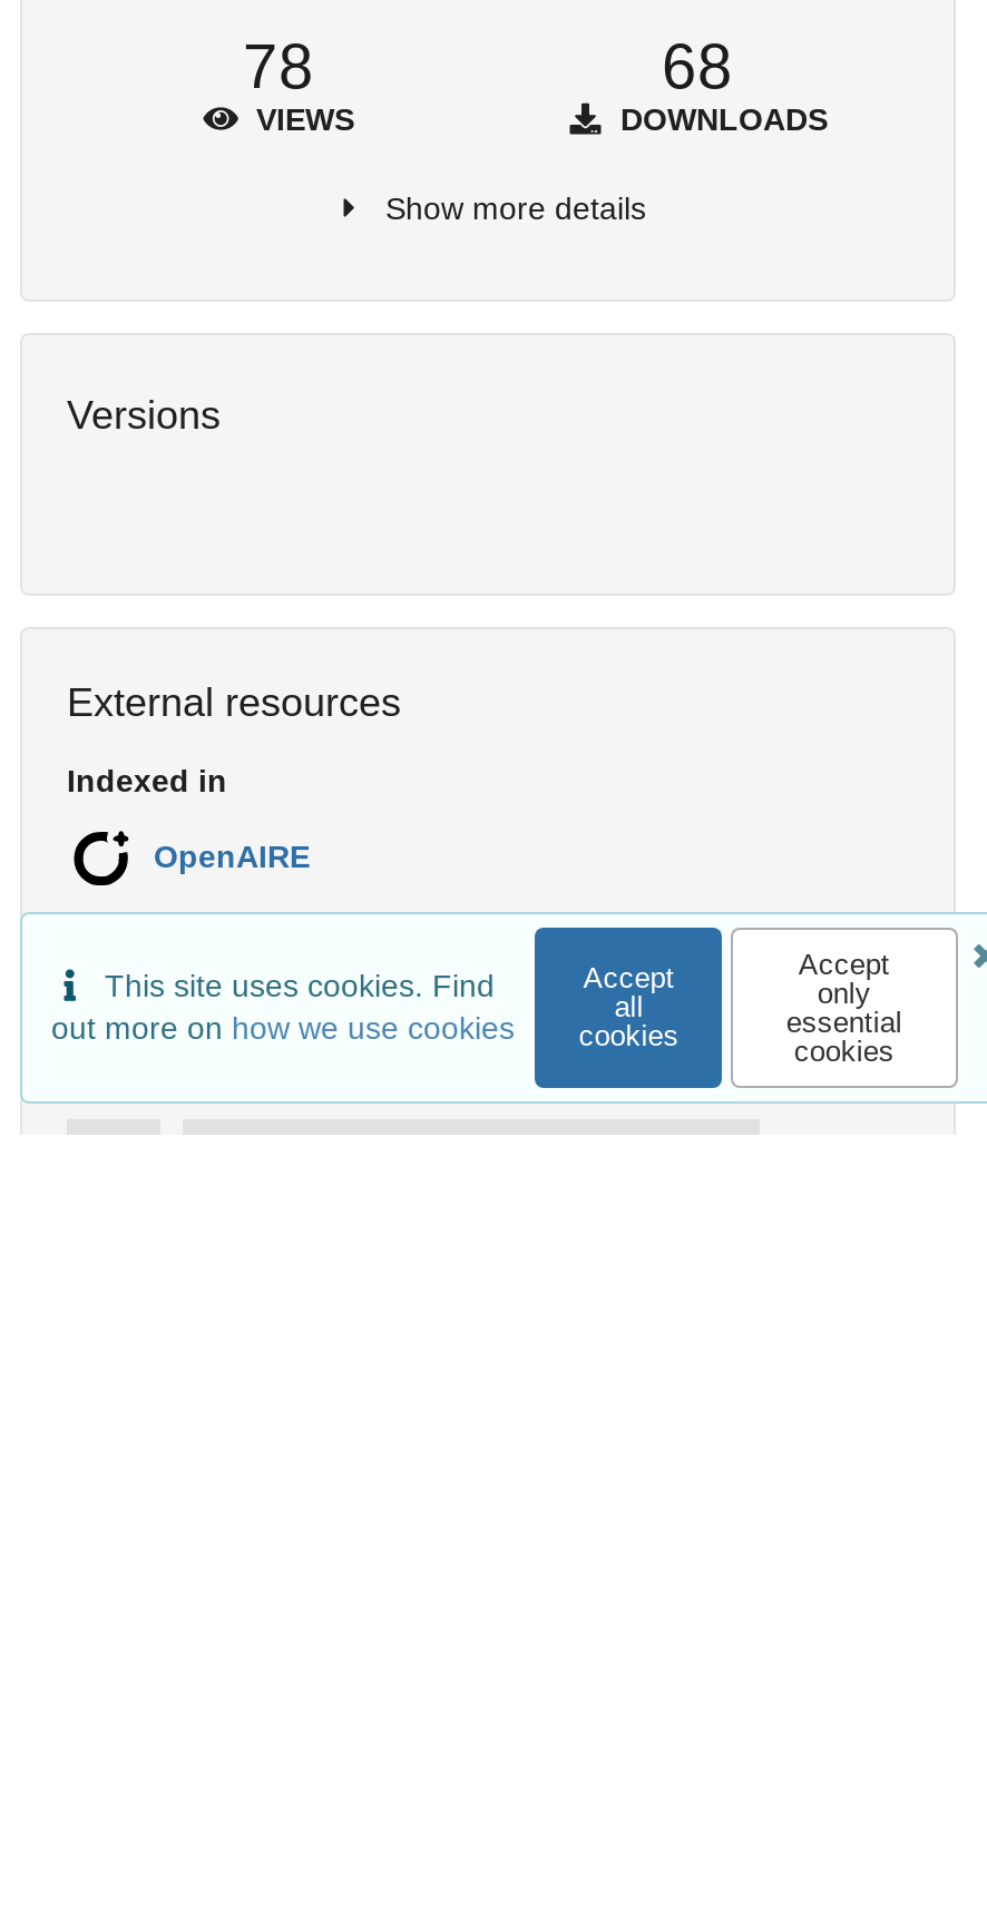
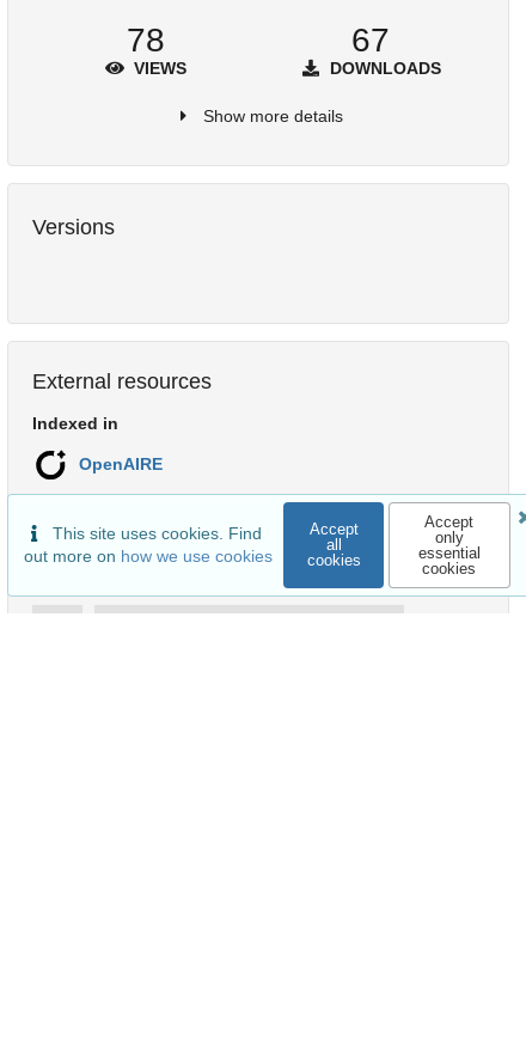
[662,31,733,100] 68 -> [351,21,390,58] 67

